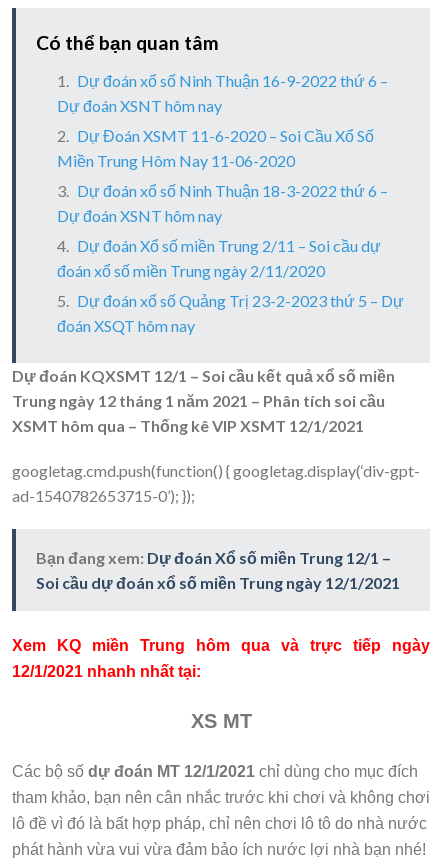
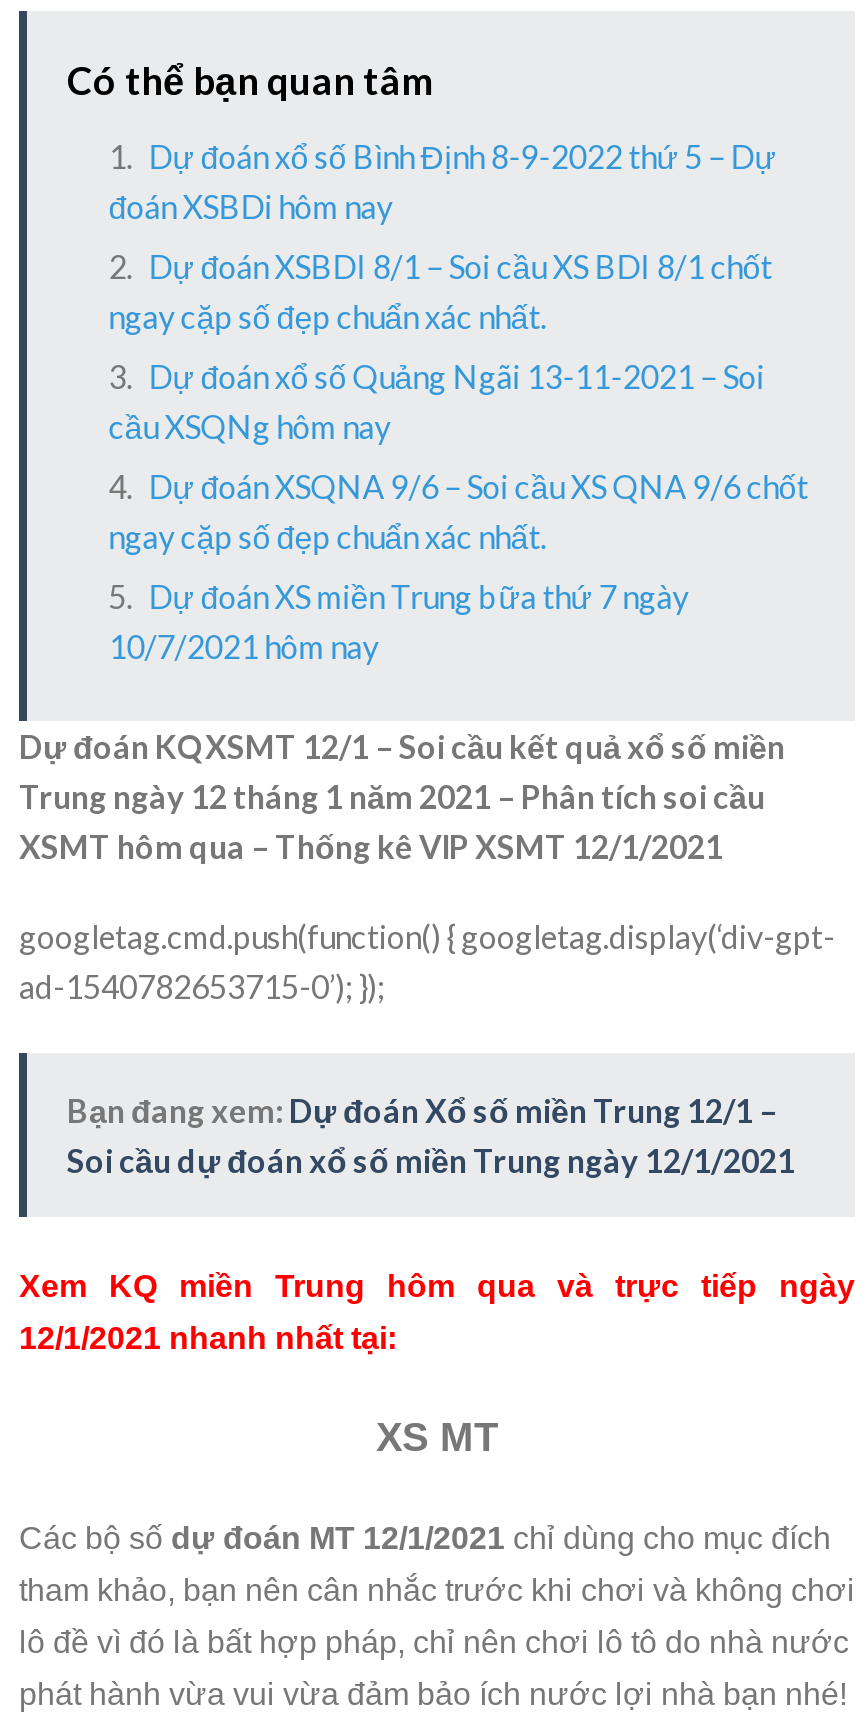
[57,71,388,115] Dự đoán xổ số Ninh Thuận 16-9-2022 thứ 6 – | Dự đoán XSNT hôm nay -> [109,136,777,224] Dự đoán xổ số Bình Định 8-9-2022 thứ 5 – Dự | đoán XSBDi hôm nay
[57,126,374,170] Dự Đoán XSMT 11-6-2020 – Soi Cầu Xổ Số | Miền Trung Hôm Nay 11-06-2020 -> [109,246,773,334] Dự đoán XSBDI 8/1 – Soi cầu XS BDI 8/1 chốt | ngay cặp số đẹp chuẩn xác nhất.
[57,181,388,225] Dự đoán xổ số Ninh Thuận 18-3-2022 thứ 6 – | Dự đoán XSNT hôm nay -> [109,356,765,444] Dự đoán xổ số Quảng Ngãi 13-11-2021 – Soi | cầu XSQNg hôm nay
[57,236,381,280] Dự đoán Xổ số miền Trung 2/11 – Soi cầu dự | đoán xổ số miền Trung ngày 2/11/2020 -> [109,466,809,554] Dự đoán XSQNA 9/6 – Soi cầu XS QNA 9/6 chốt | ngay cặp số đẹp chuẩn xác nhất.
[57,291,404,335] Dự đoán xổ số Quảng Trị 23-2-2023 thứ 5 – Dự | đoán XSQT hôm nay -> [109,576,689,664] Dự đoán XS miền Trung bữa thứ 7 ngày | 10/7/2021 hôm nay

